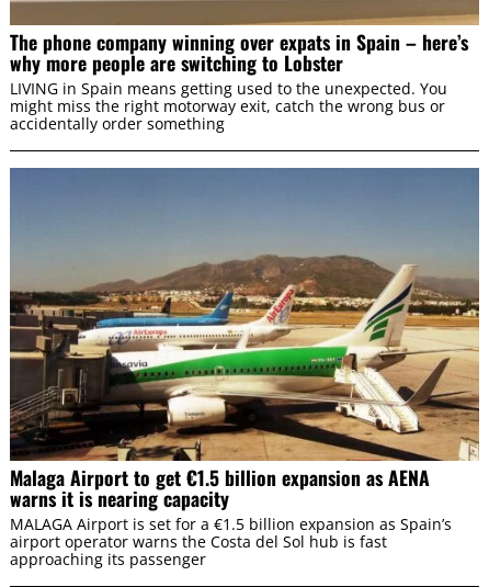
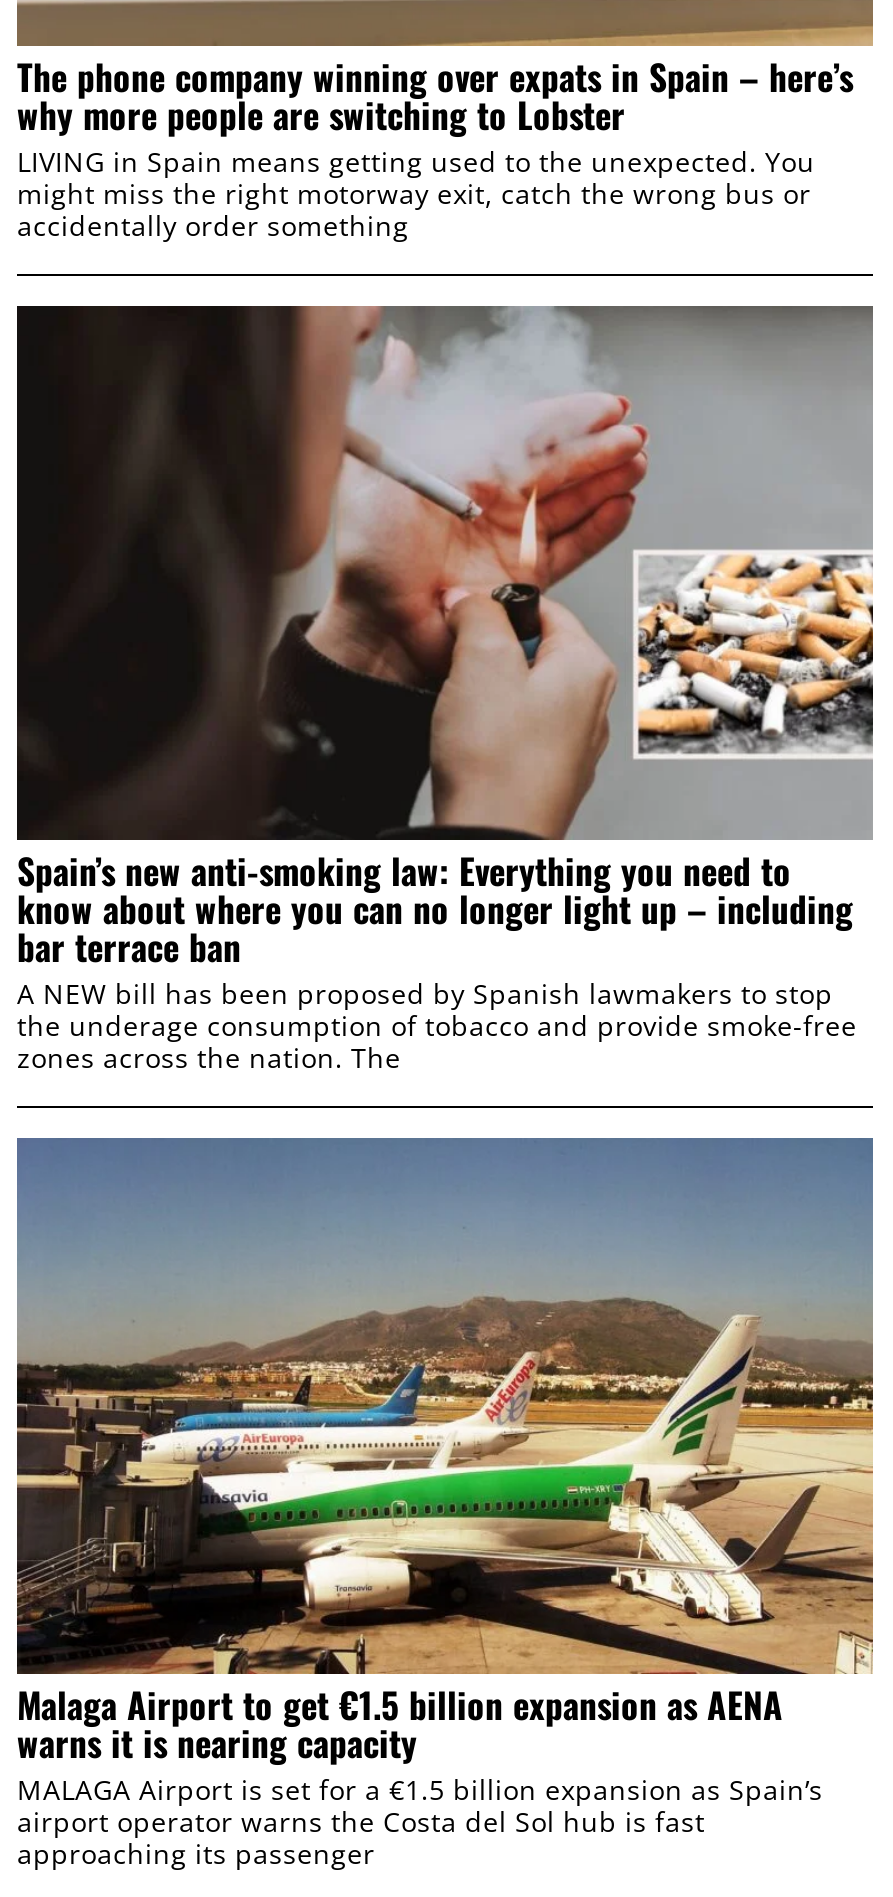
none -> [17,304,875,1077] [image] | Spain’s new anti-smoking law: Everything you need to | know about where you can no longer light up – including | bar terrace ban | A NEW bill has been proposed by Spanish lawmakers to stop | the underage consumption of tobacco and provide smoke-free | zones across the nation. The

